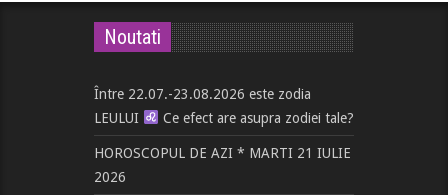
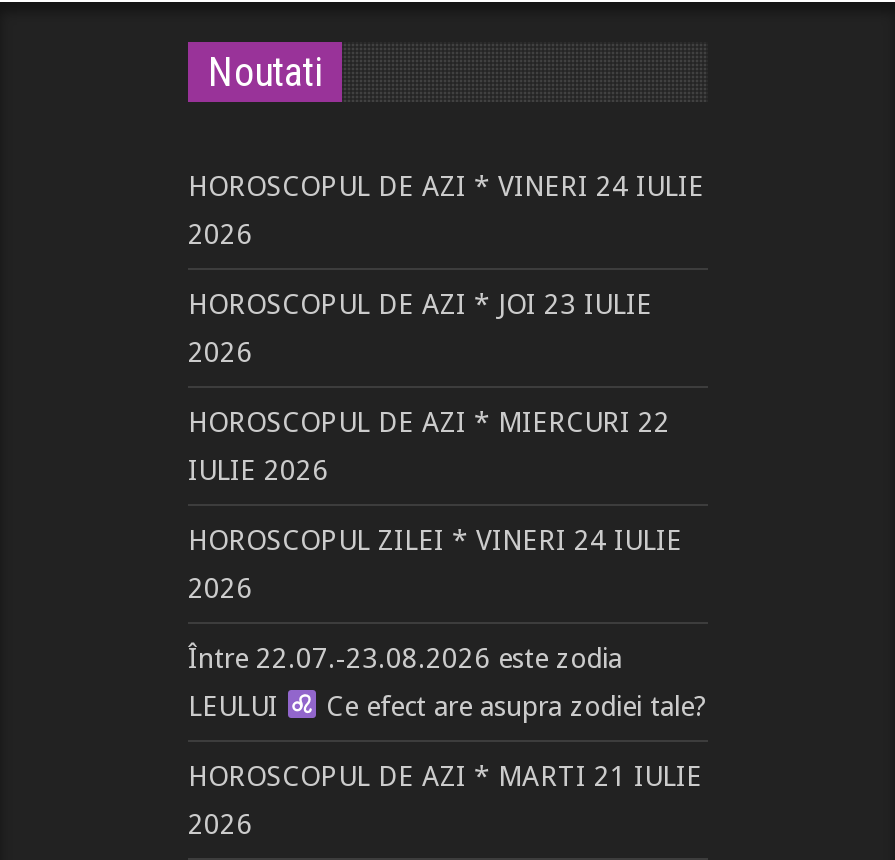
none -> [188,169,704,603] HOROSCOPUL DE AZI * VINERI 24 IULIE | 2026 | HOROSCOPUL DE AZI * JOI 23 IULIE | 2026 | HOROSCOPUL DE AZI * MIERCURI 22 | IULIE 2026 | HOROSCOPUL ZILEI * VINERI 24 IULIE | 2026

